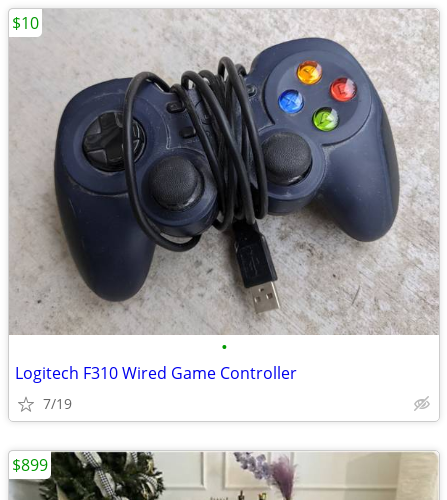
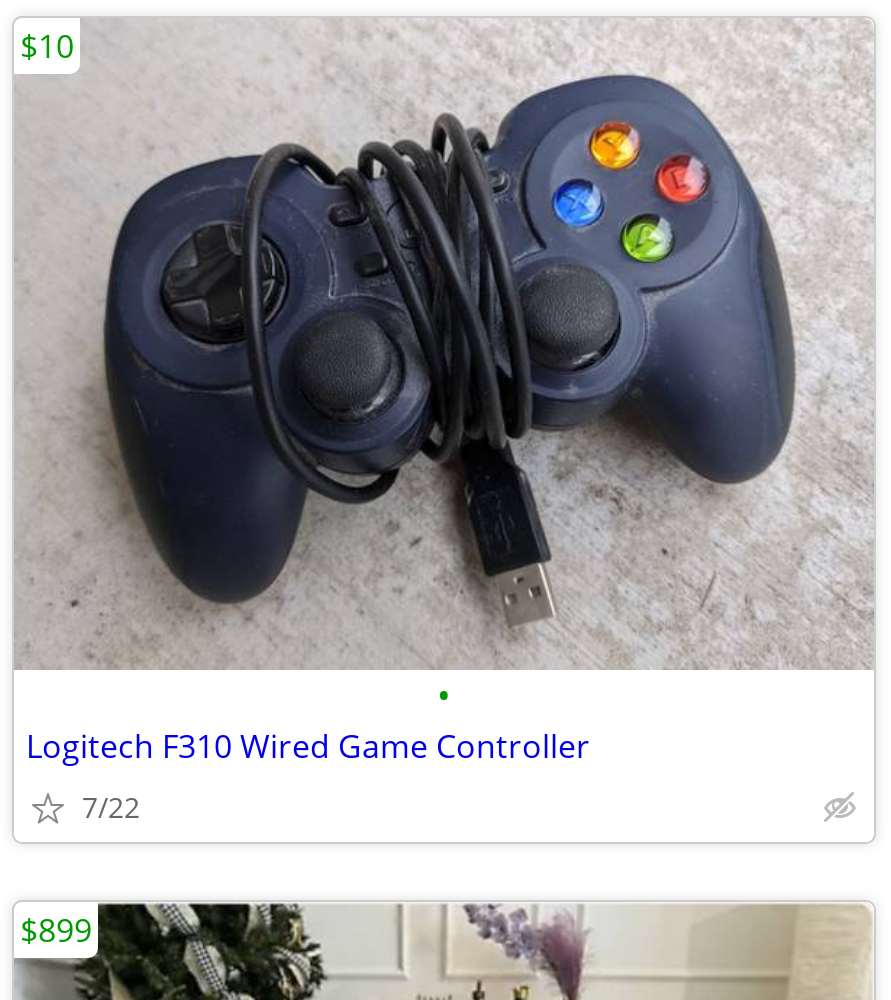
[43,394,72,413] 7/19 -> [82,788,140,826] 7/22

